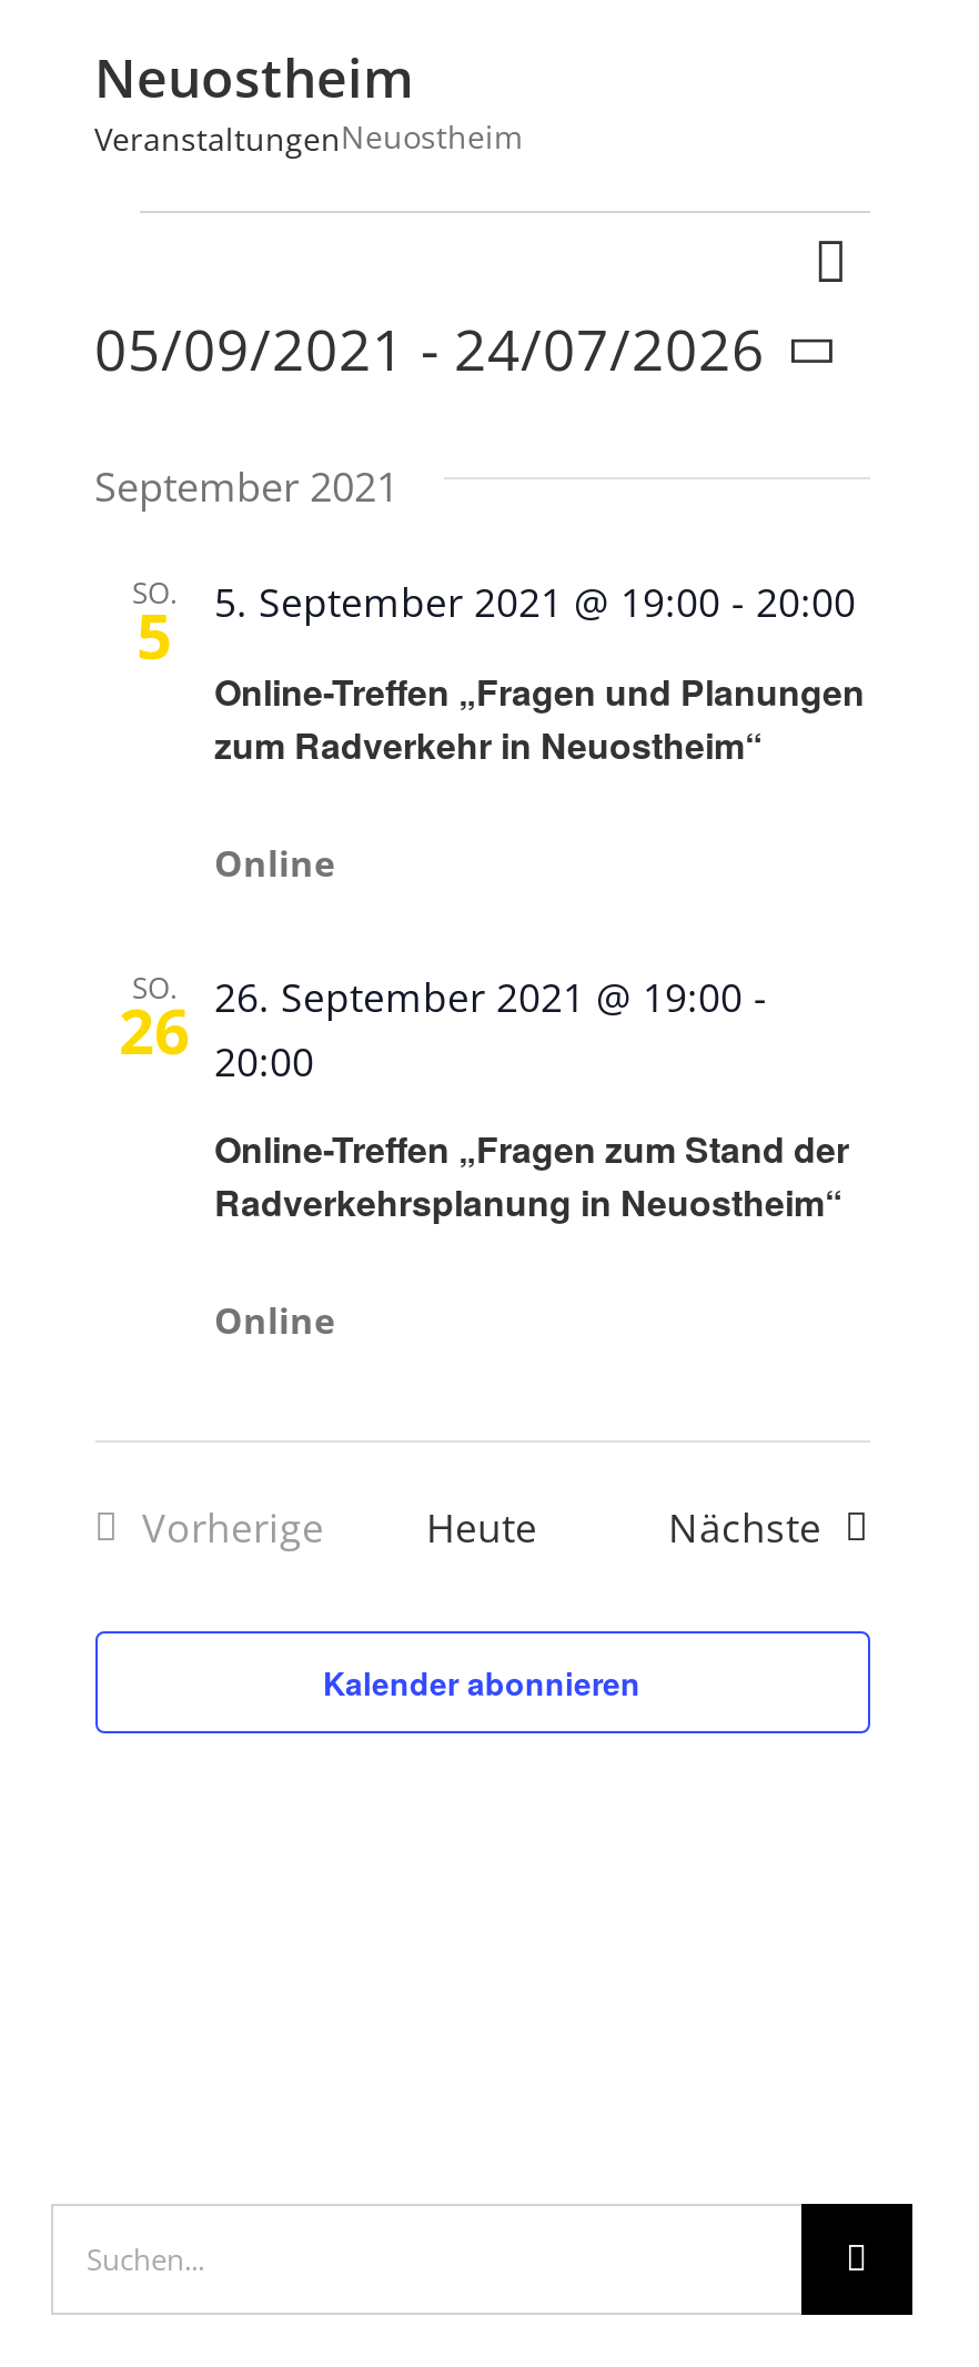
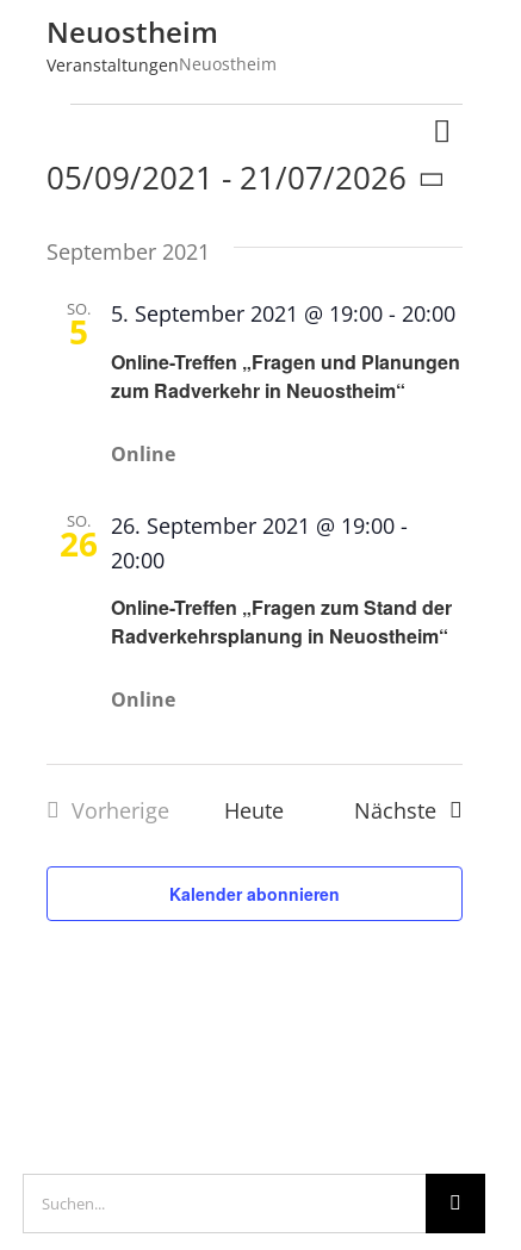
[94,312,765,389] 05/09/2021 - 24/07/2026 -> [46,158,406,199] 05/09/2021 - 21/07/2026

